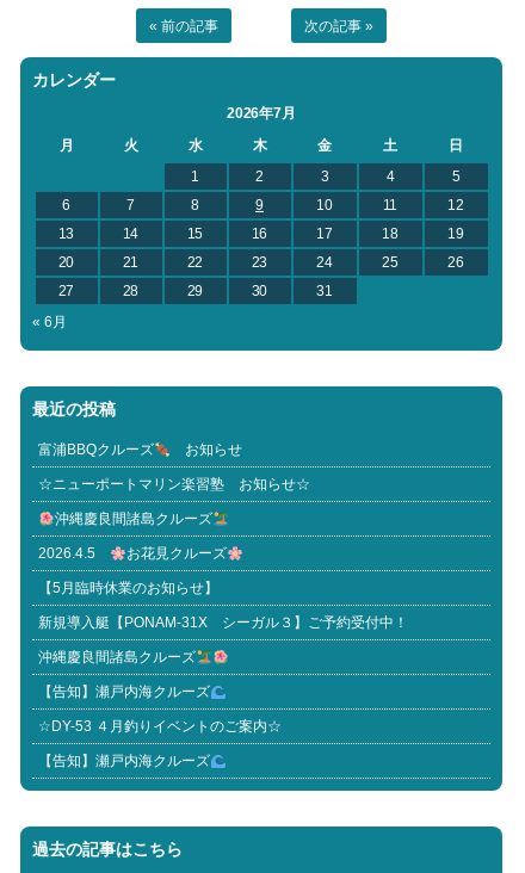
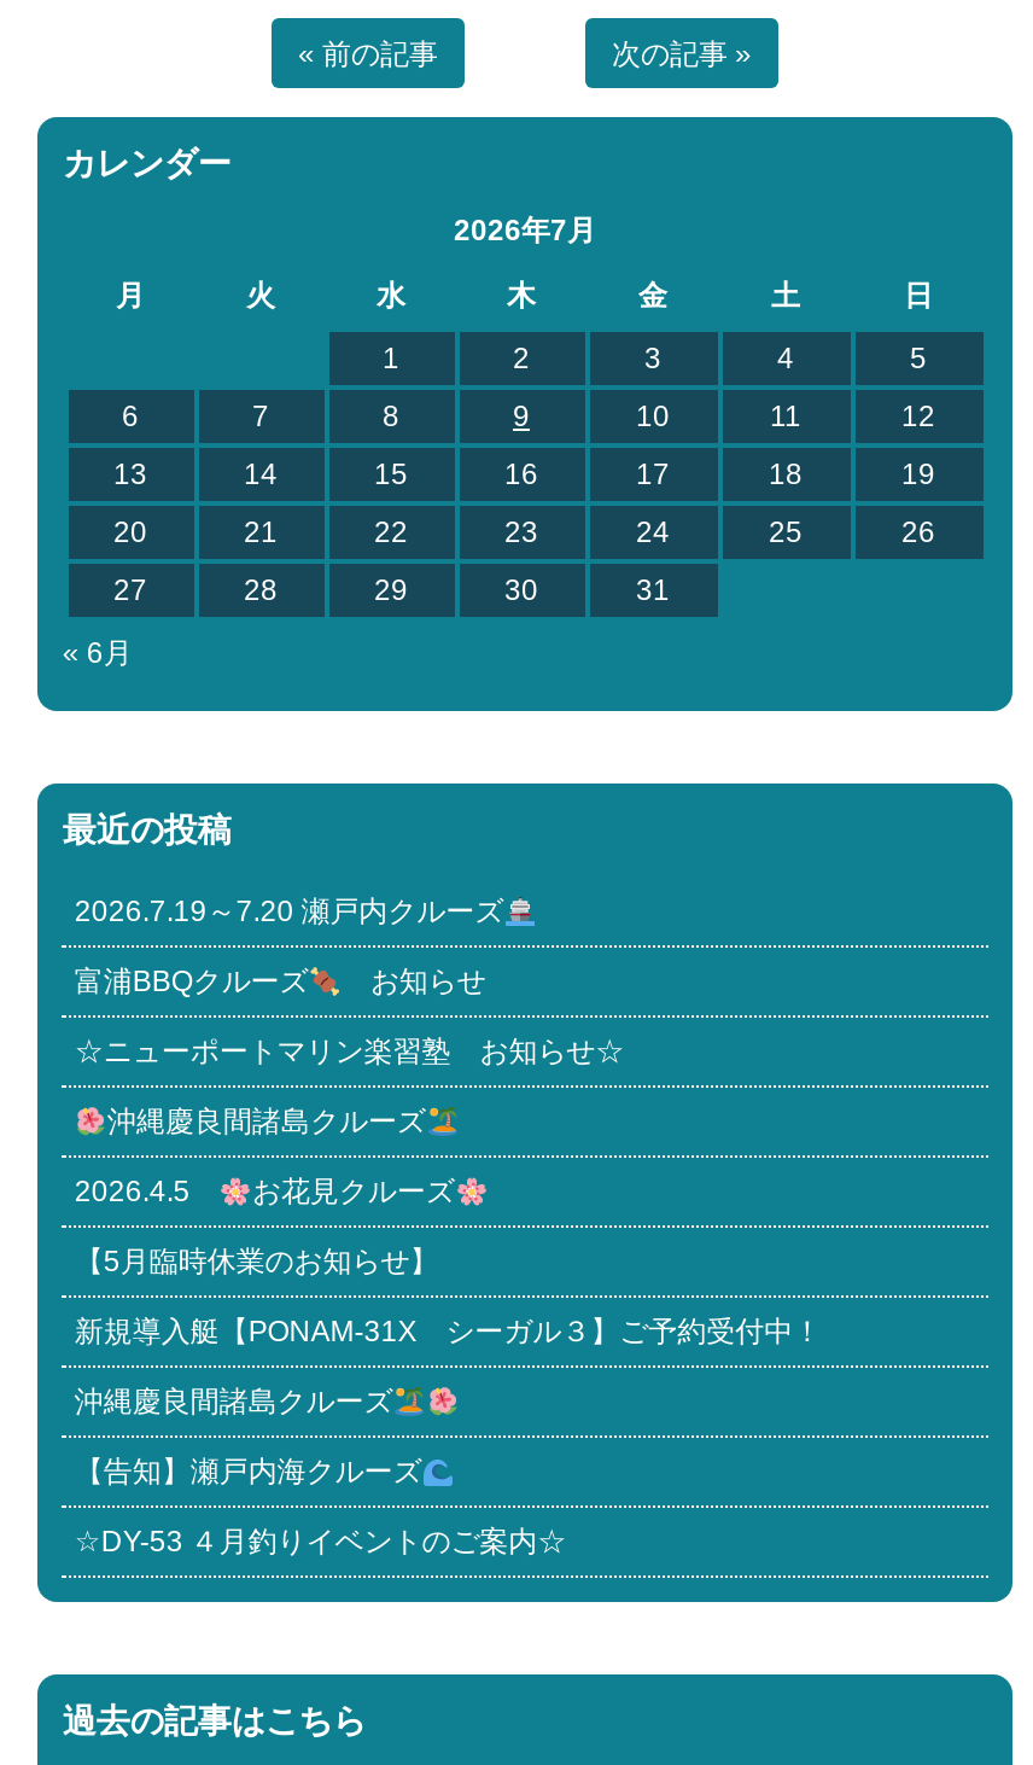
none -> [75,896,503,929] 2026.7.19～7.20 瀬戸内クルーズ
moved [39,442,408,701] -> [75,966,822,1490]: 富浦BBQクルーズ | お知らせ | 沖縄慶良間諸島クルーズ | ... | 沖縄慶良間諸島クルーズ | 【告知】瀬戸内海クルーズ
[39,753,210,770] 【告知】瀬戸内海クルーズ -> none

